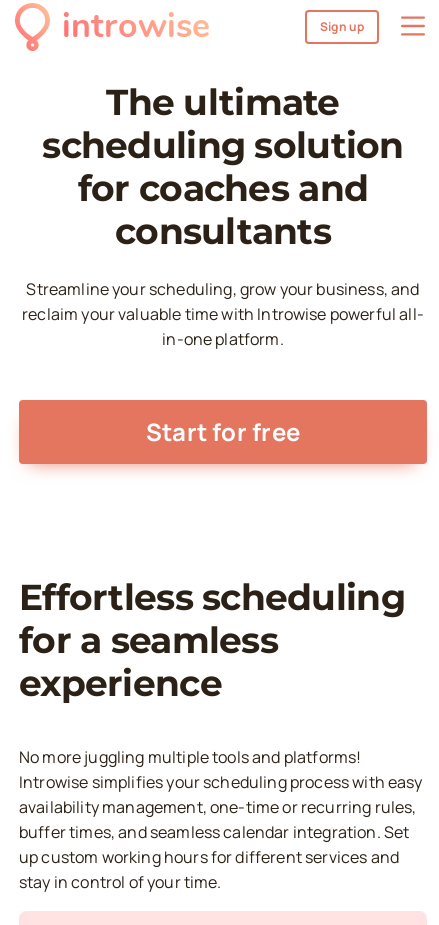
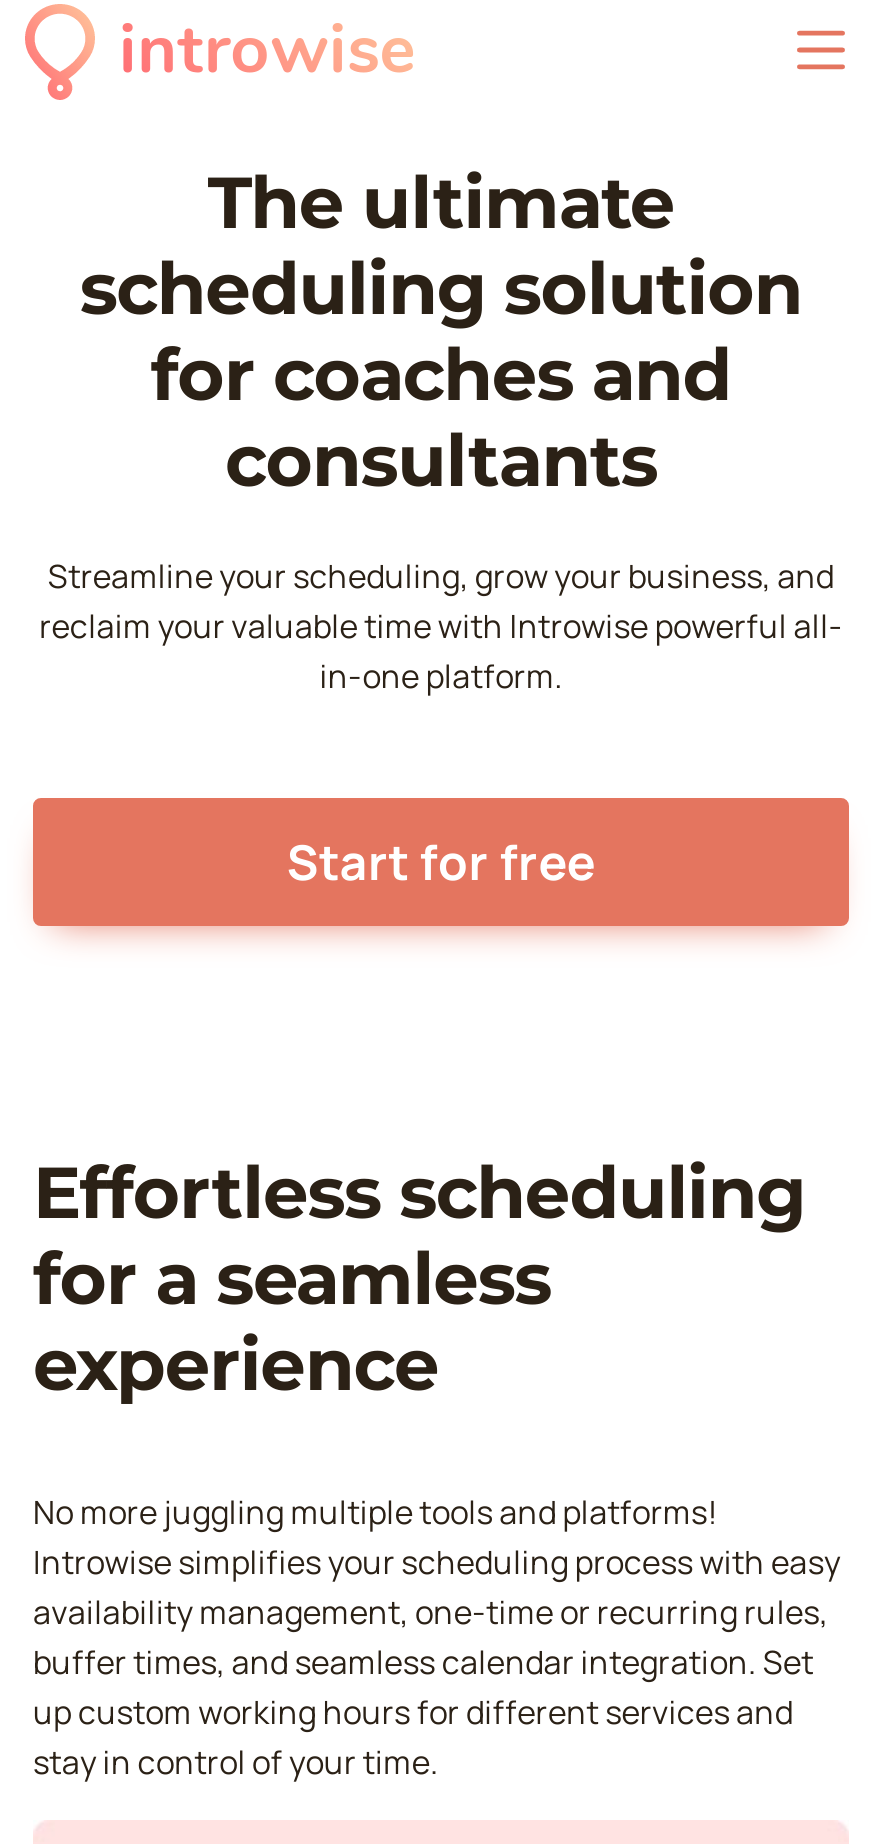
[320,18,364,35] Sign up -> none

